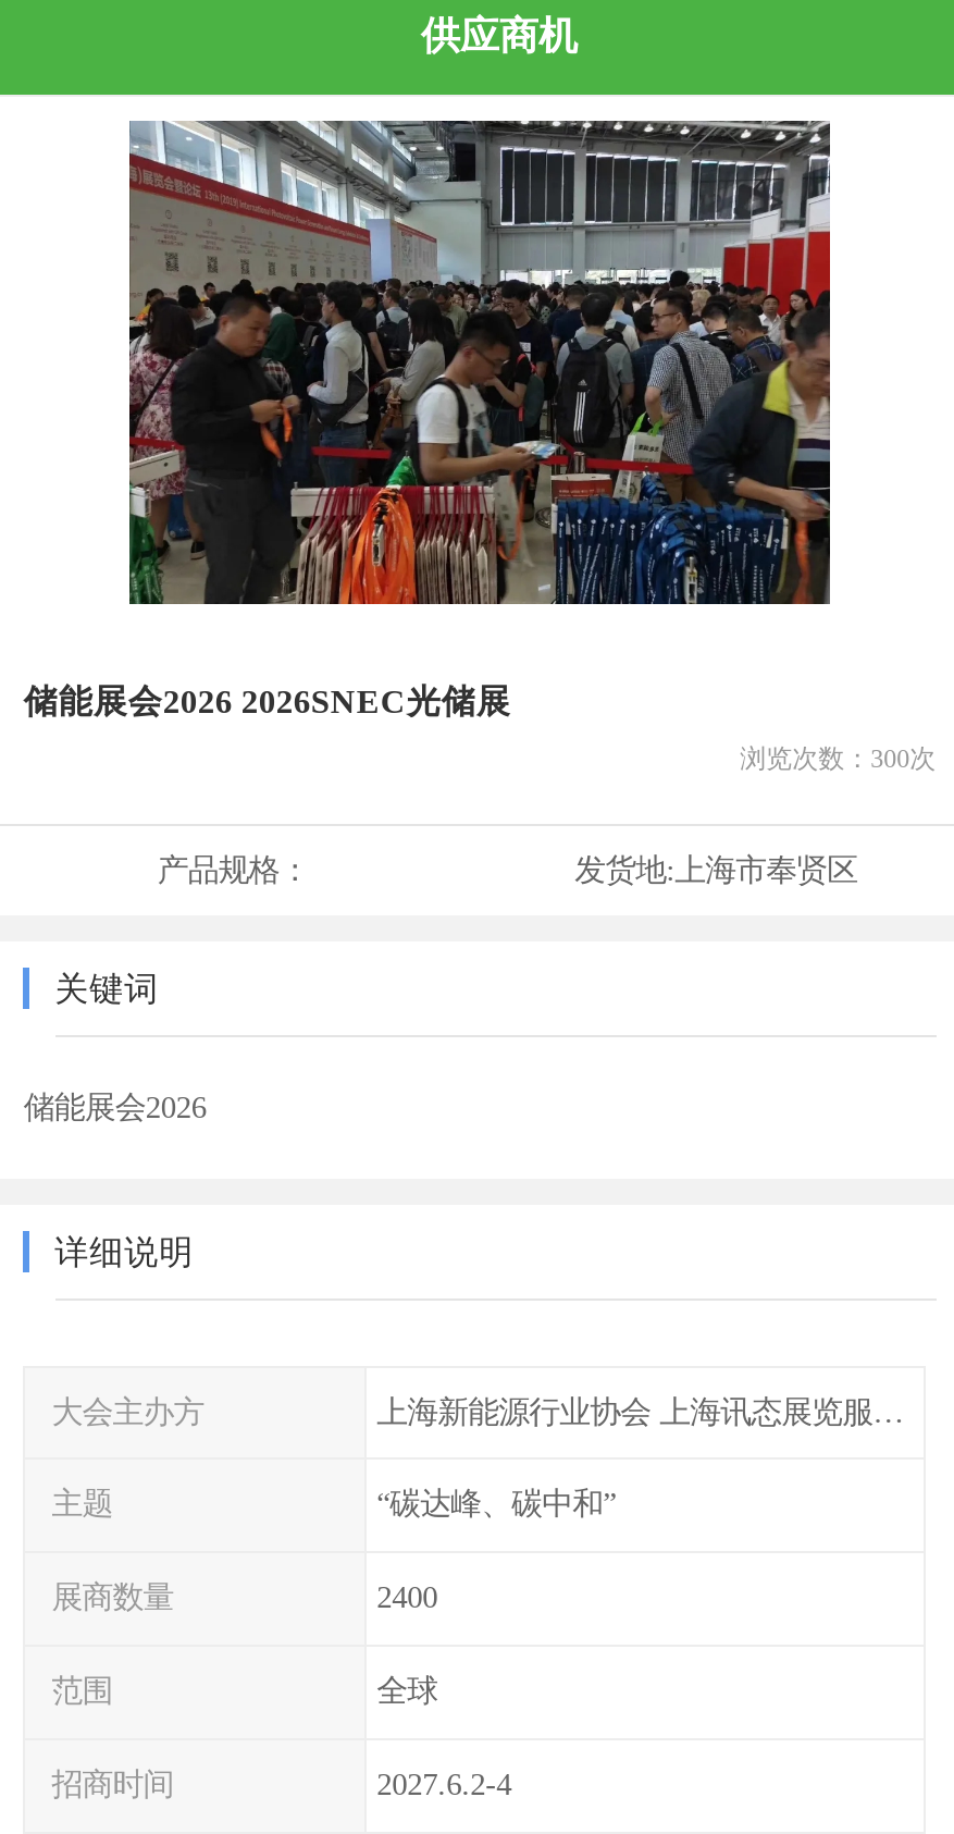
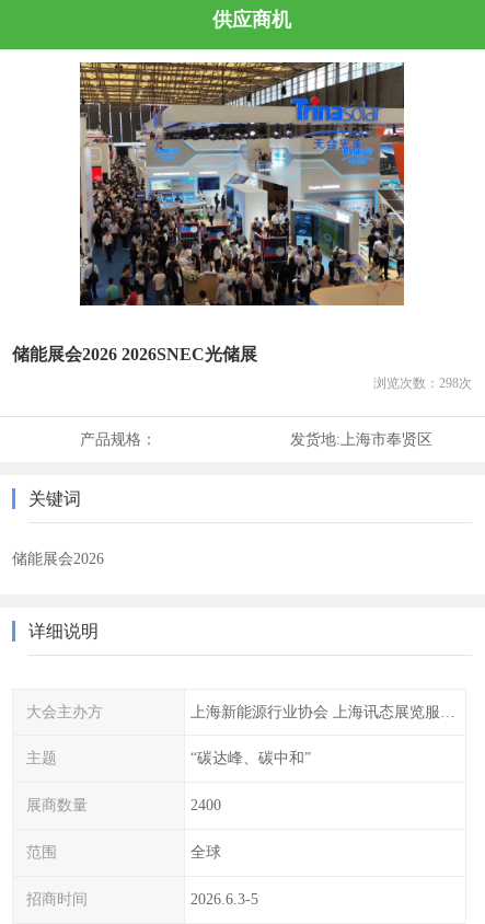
[127,119,832,606] [image] -> [66,61,418,307] [image]
[740,743,936,773] 浏览次数：300次 -> [373,375,472,390] 浏览次数：298次
[377,1766,511,1801] 2027.6.2-4 -> [190,890,258,907] 2026.6.3-5

